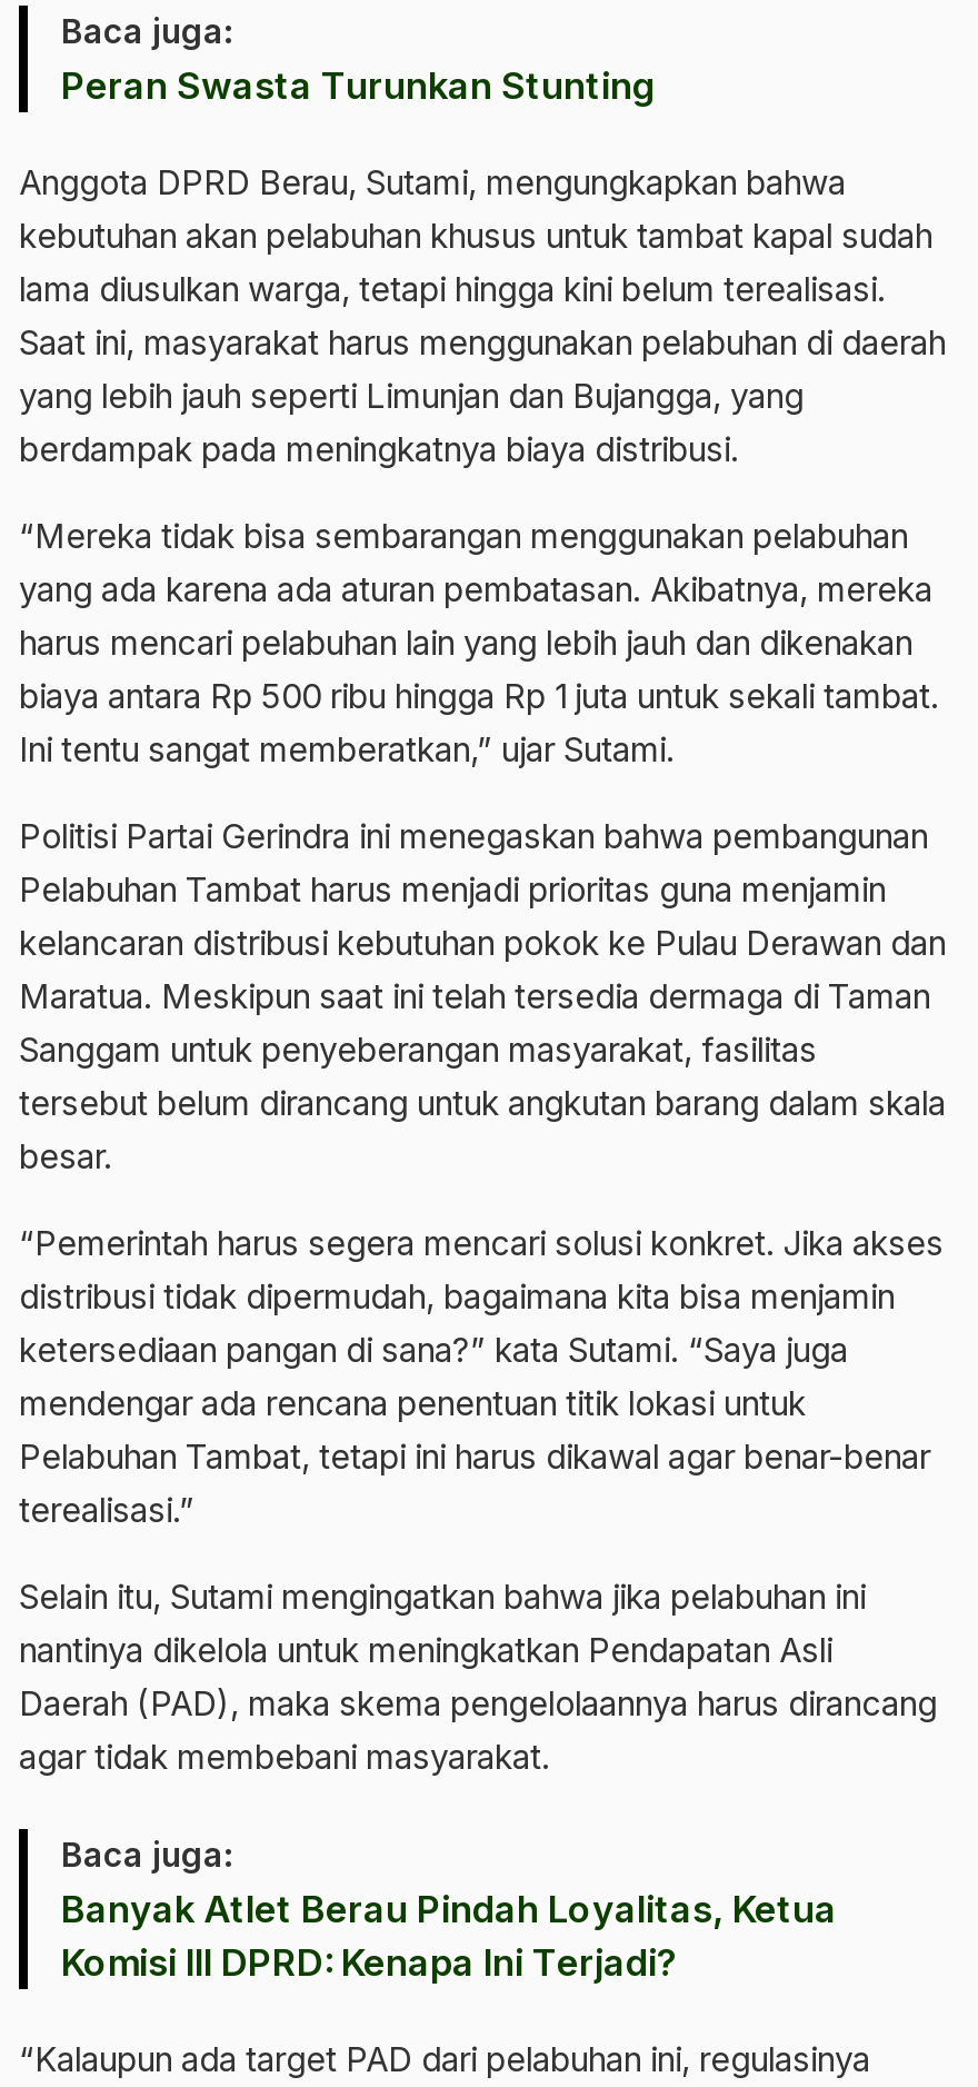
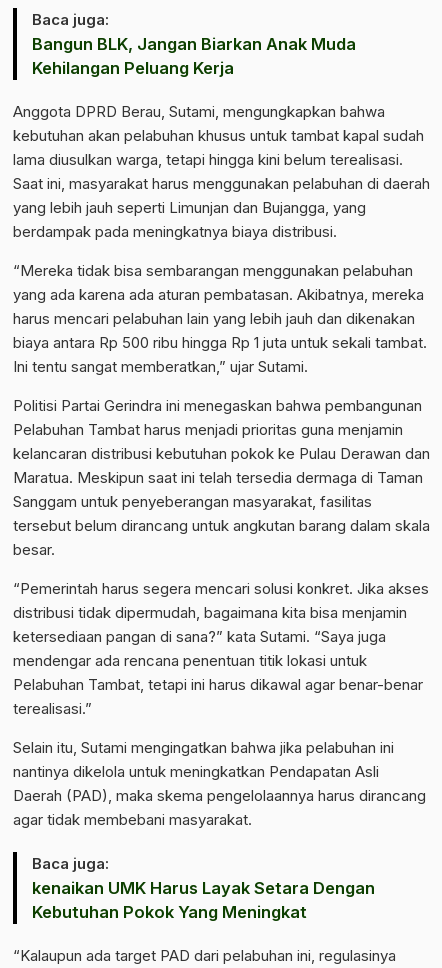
[61,64,655,109] Peran Swasta Turunkan Stunting -> [32,34,356,78] Bangun BLK, Jangan Biarkan Anak Muda | Kehilangan Peluang Kerja
[61,1888,837,1986] Banyak Atlet Berau Pindah Loyalitas, Ketua | Komisi III DPRD: Kenapa Ini Terjadi? -> [32,878,375,922] kenaikan UMK Harus Layak Setara Dengan | Kebutuhan Pokok Yang Meningkat

